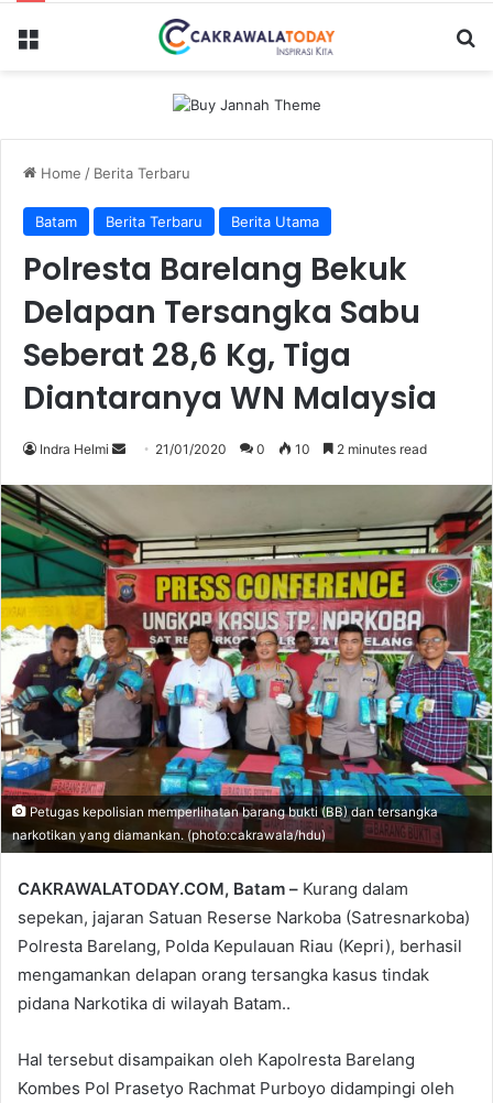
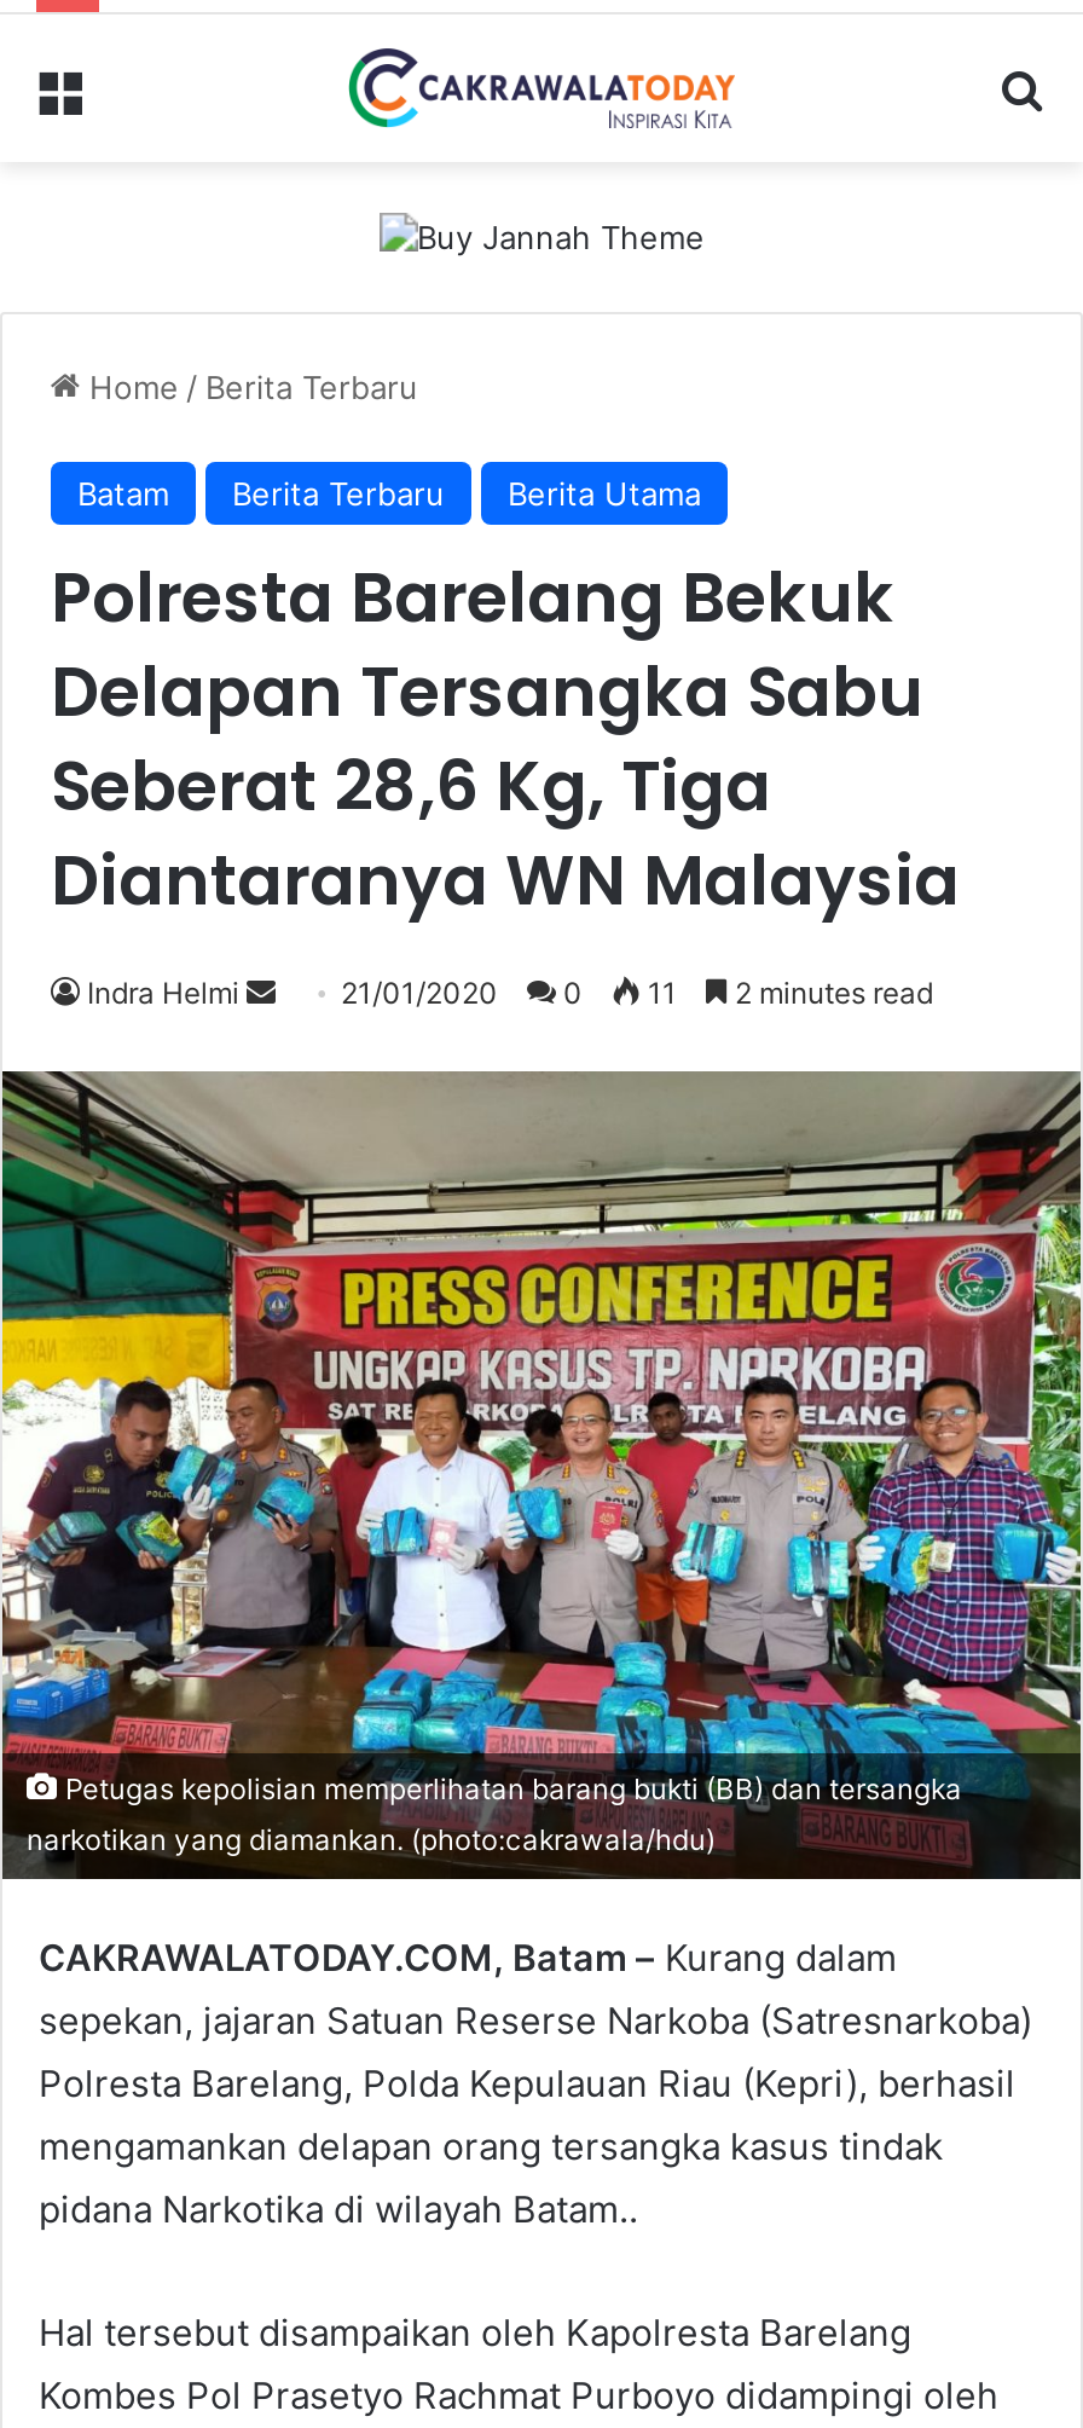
[292,440,310,457] 10 -> [641,974,677,1010] 11

